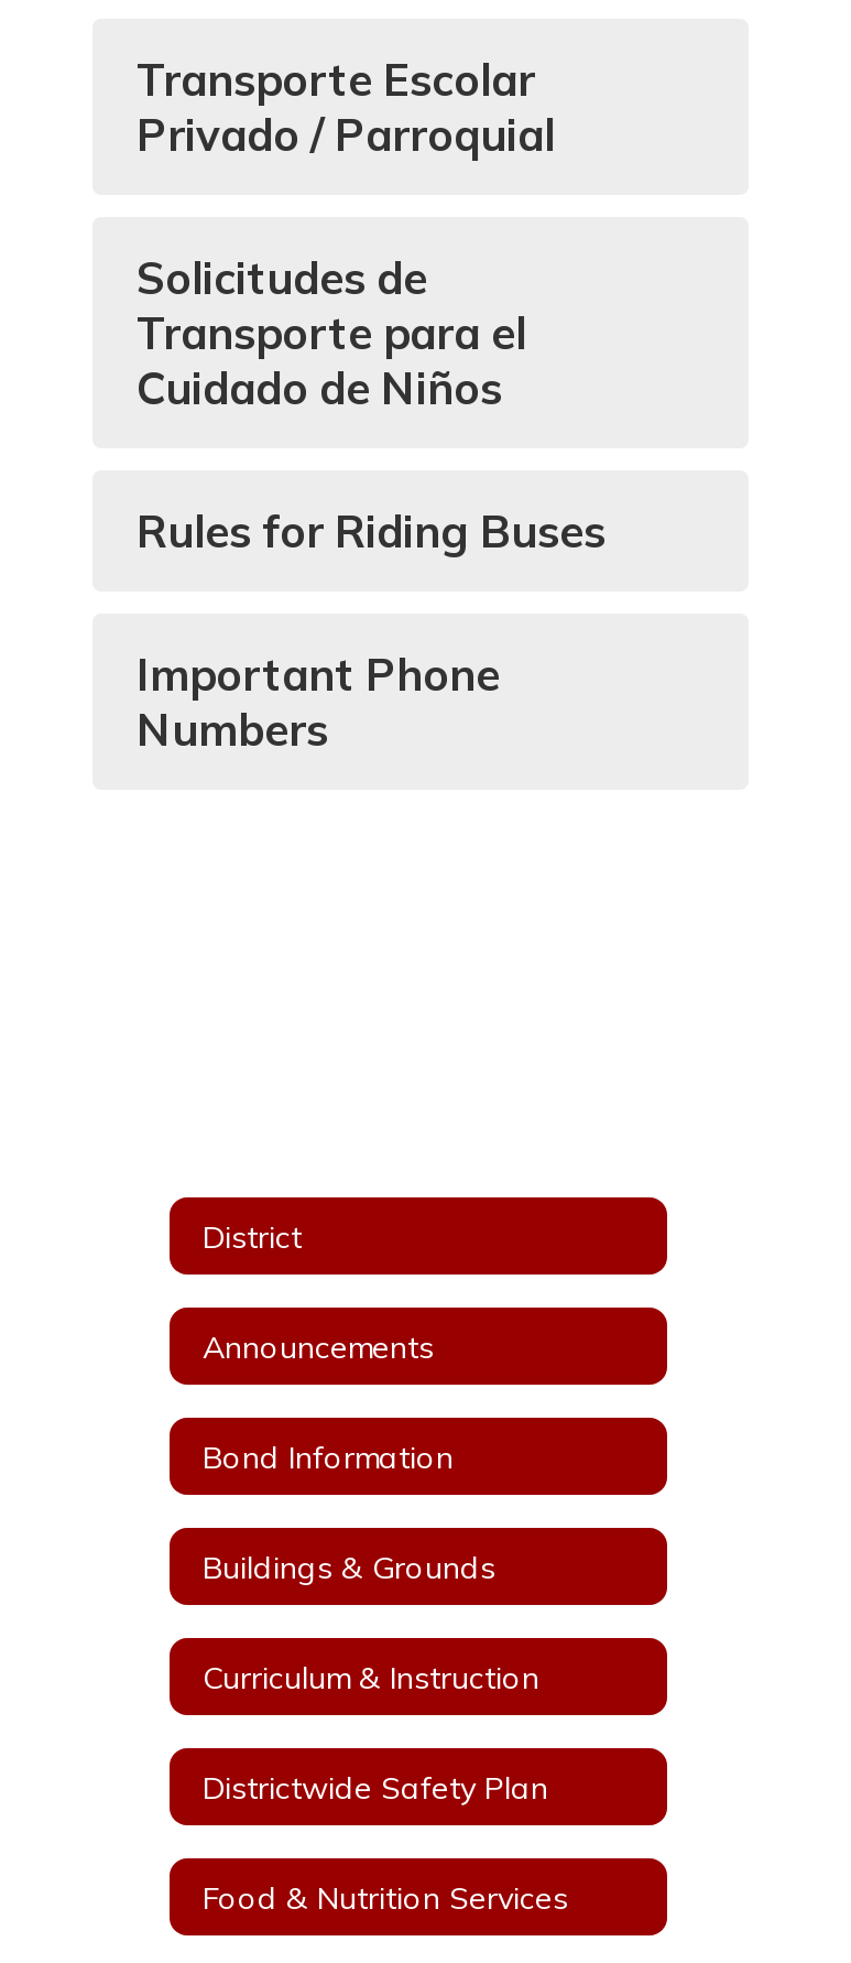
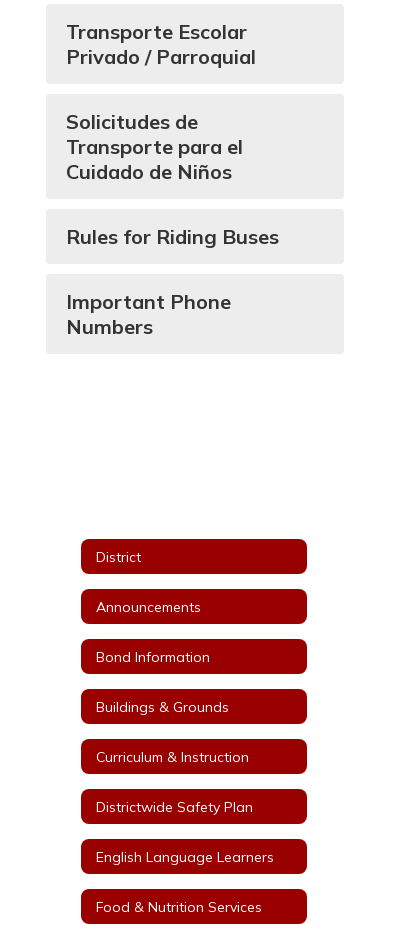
none -> [96,847,274,865] English Language Learners

